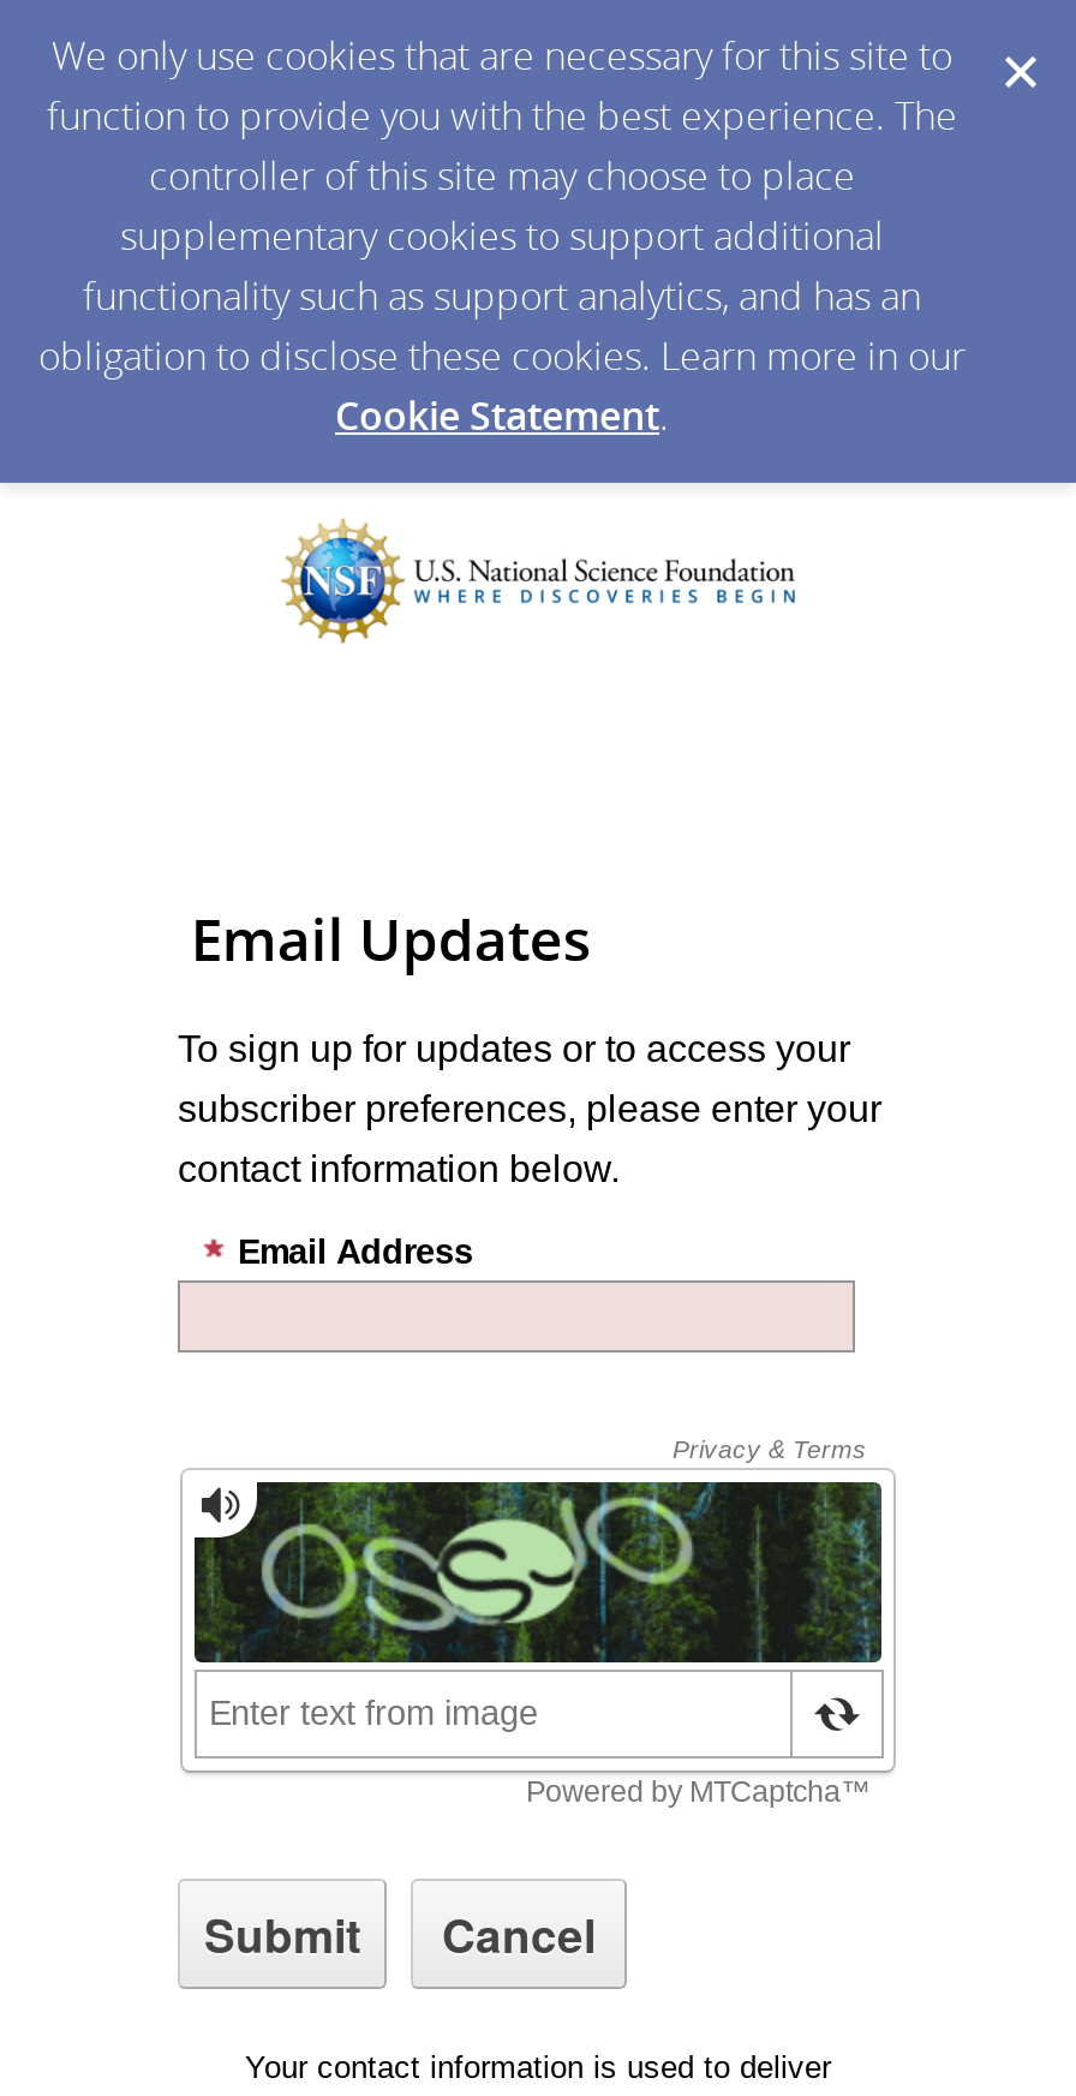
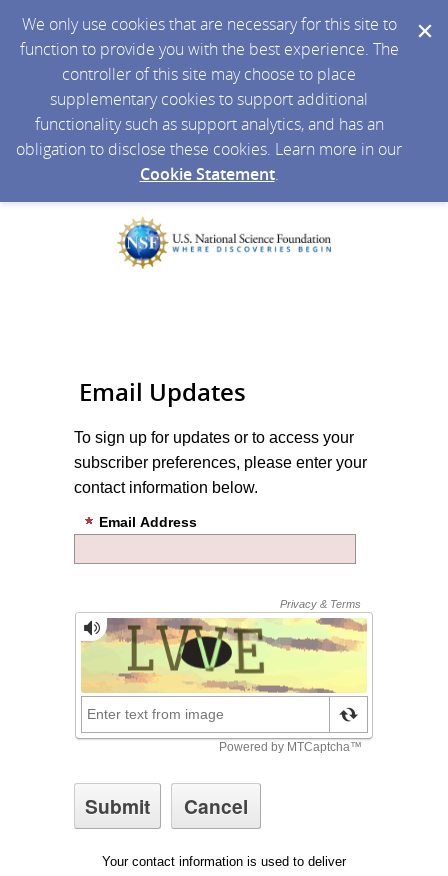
[192,1480,884,1665] [image] -> [80,617,368,693] [image]

